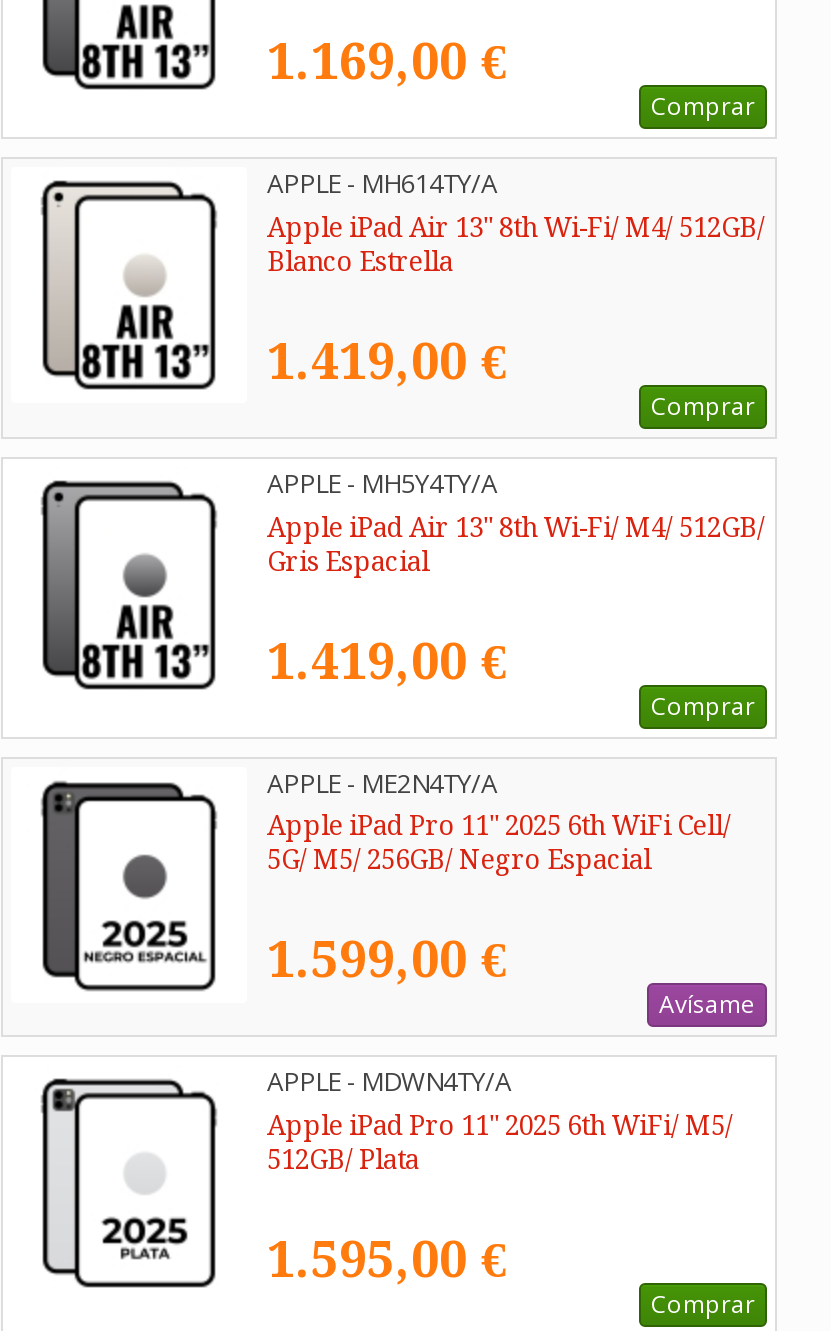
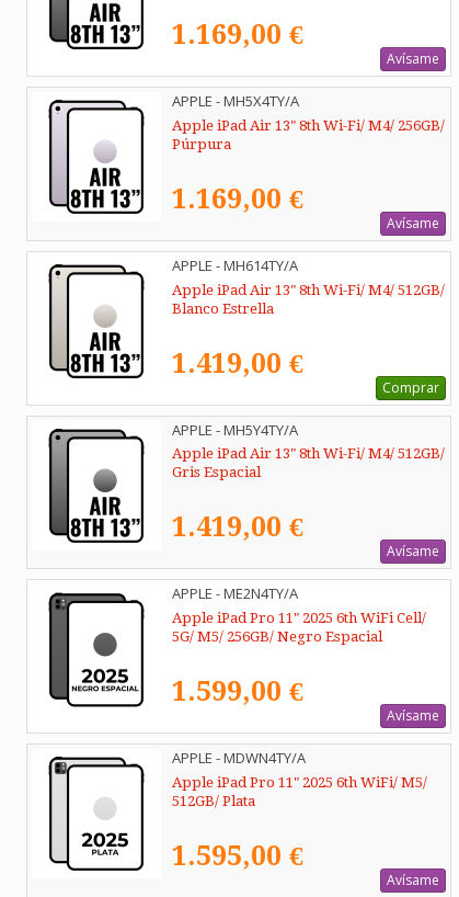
[651,89,755,123] Comprar -> [172,49,445,232] Avísame | APPLE - MH5X4TY/A | Apple iPad Air 13" 8th Wi-Fi/ M4/ 256GB/ | Púrpura | 1.169,00 € | Avísame
[651,688,755,722] Comprar -> [387,542,439,561] Avísame
[651,1287,755,1321] Comprar -> [387,870,439,889] Avísame

